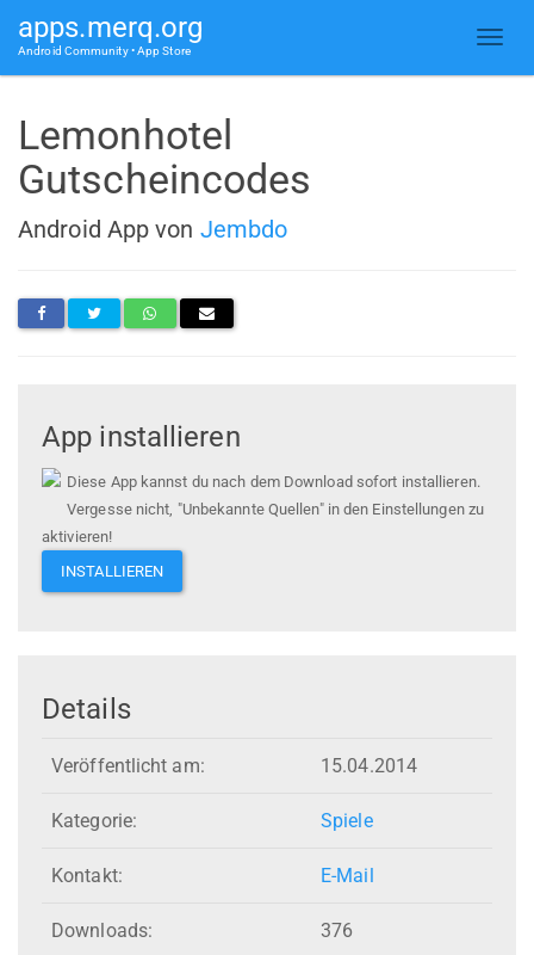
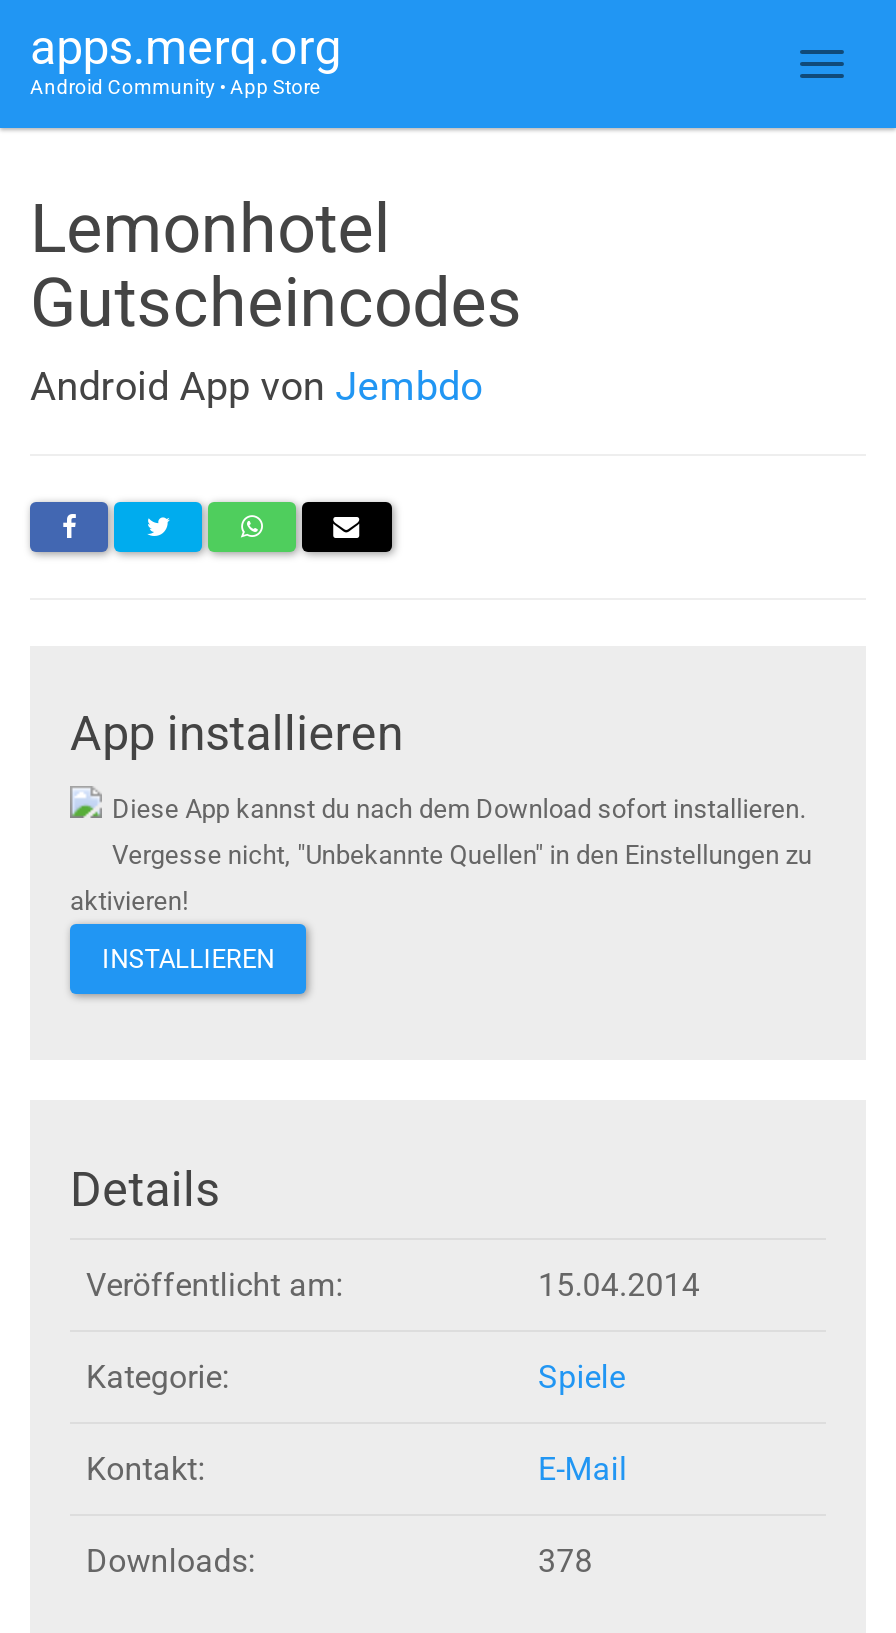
[321,919,353,942] 376 -> [538,1542,593,1580] 378

